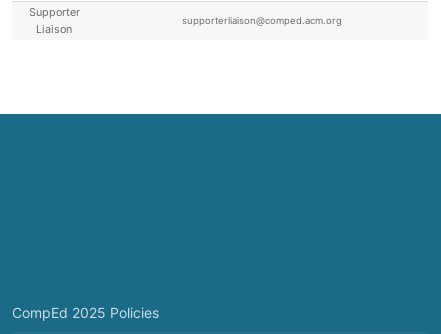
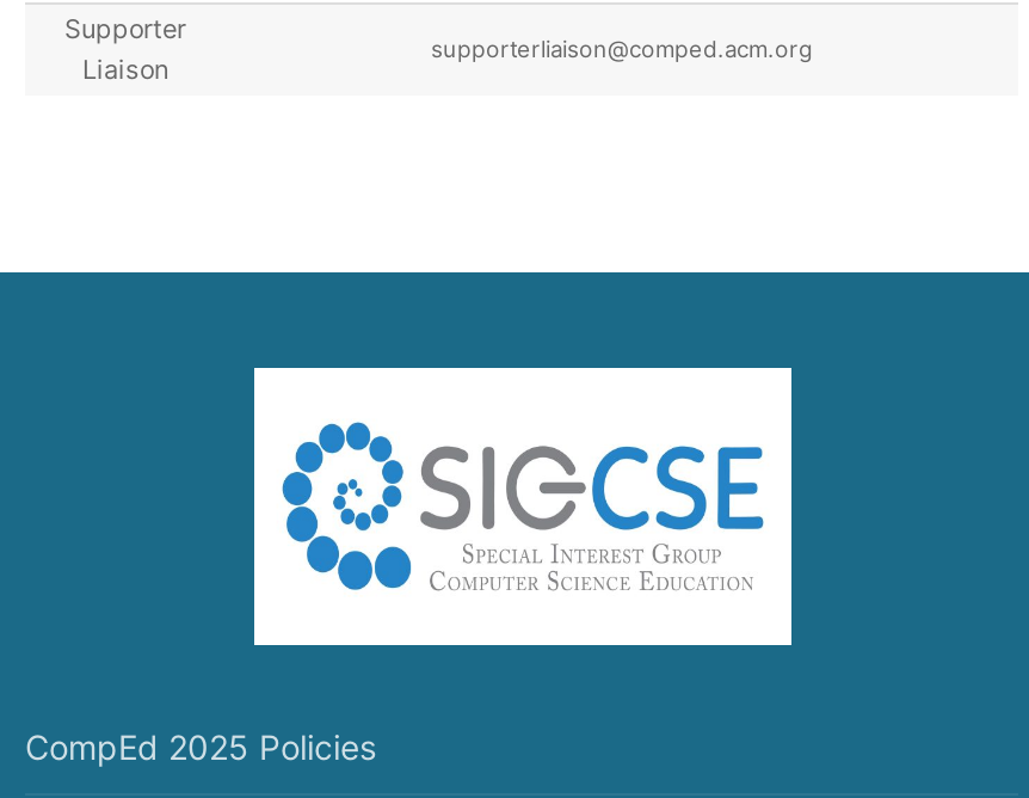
none -> [252,366,794,647] [image]

